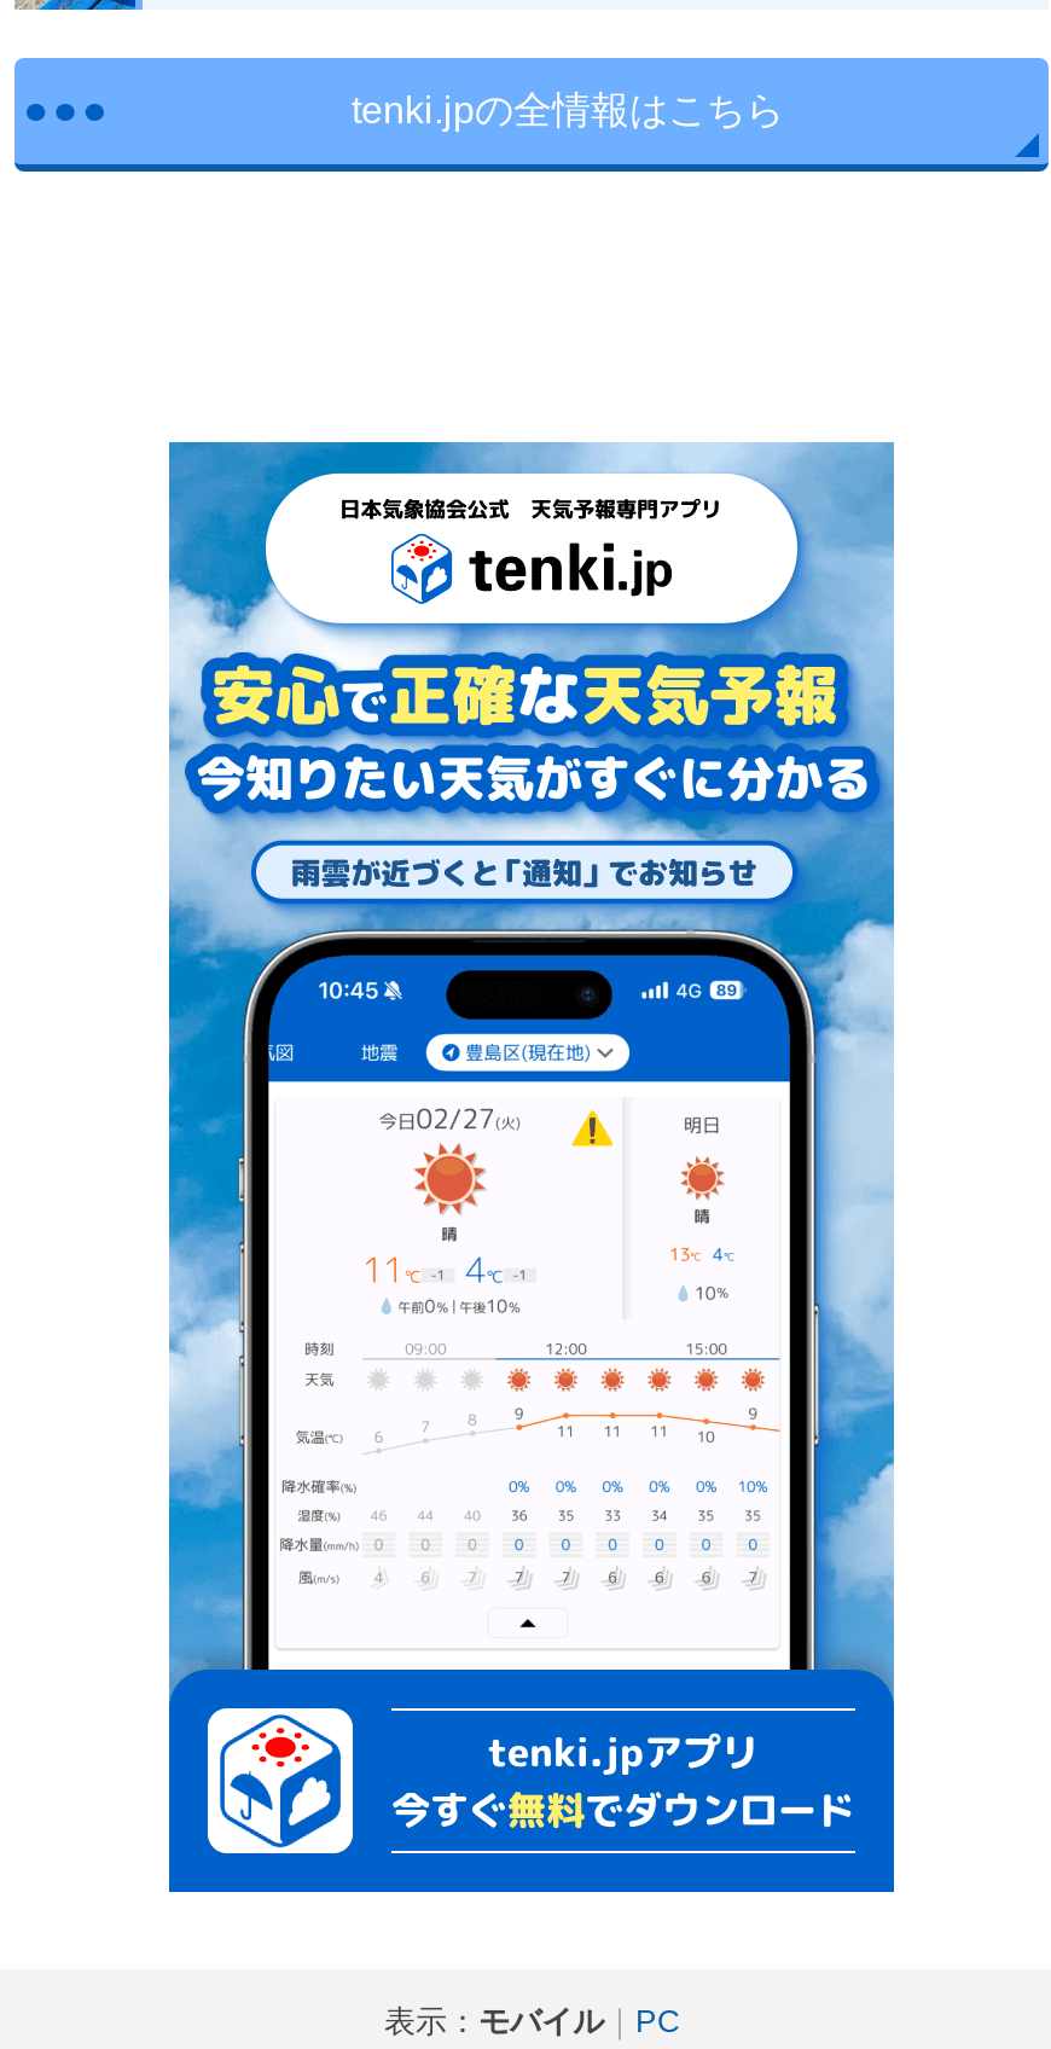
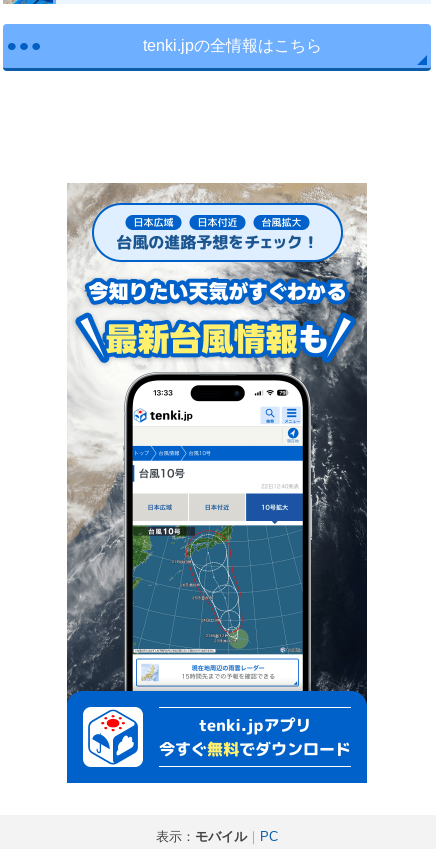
[167,440,896,1696] [image] -> [66,182,368,703] [image]

